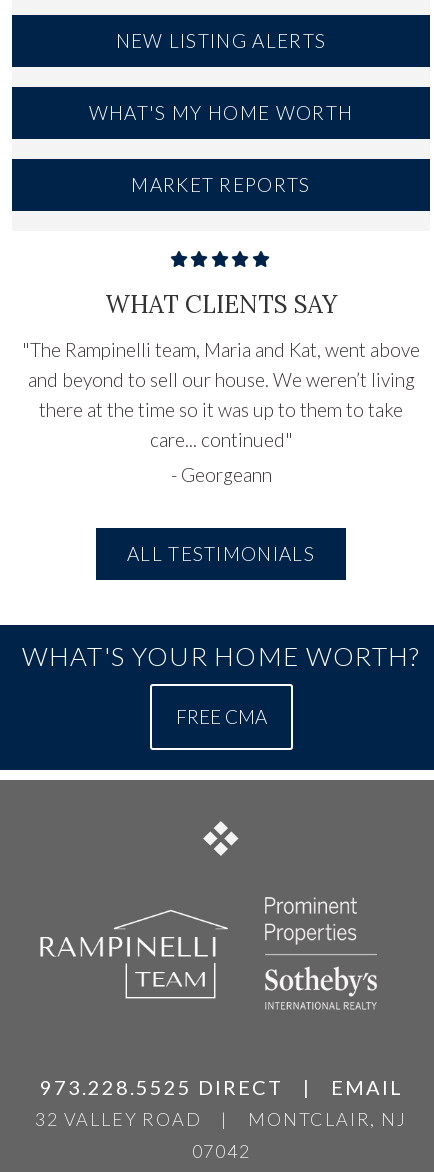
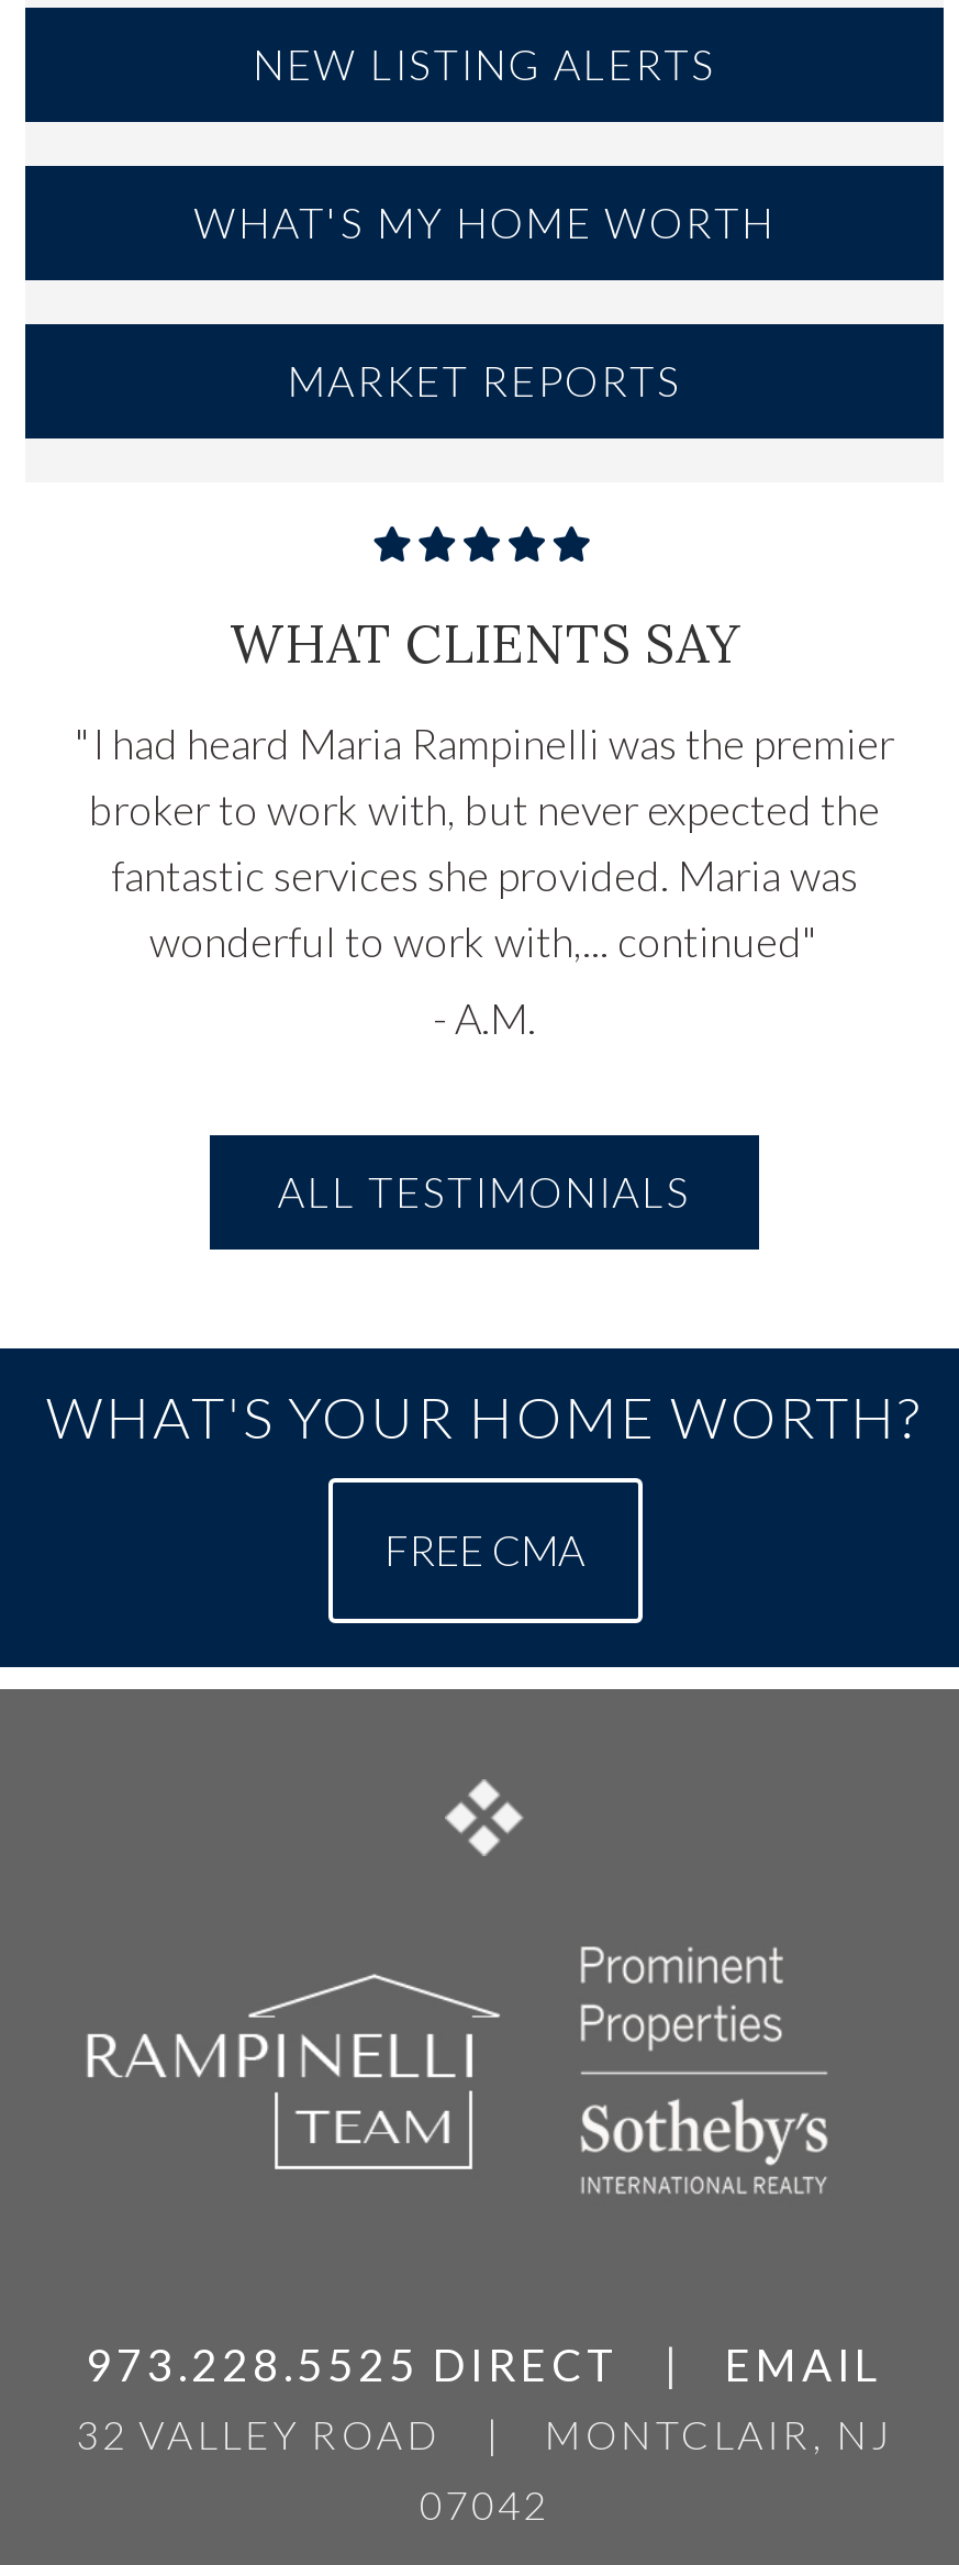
[22,338,420,451] " The Rampinelli team, Maria and Kat, went above | and beyond to sell our house. We weren’t living | there at the time so it was up to them to take | care... continued" -> [75,718,894,966] " I had heard Maria Rampinelli was the premier | broker to work with, but never expected the | fantastic services she provided. Maria was | wonderful to work with,... continued"
[170,463,271,486] - Georgeann -> [433,993,536,1043] - A.M.

